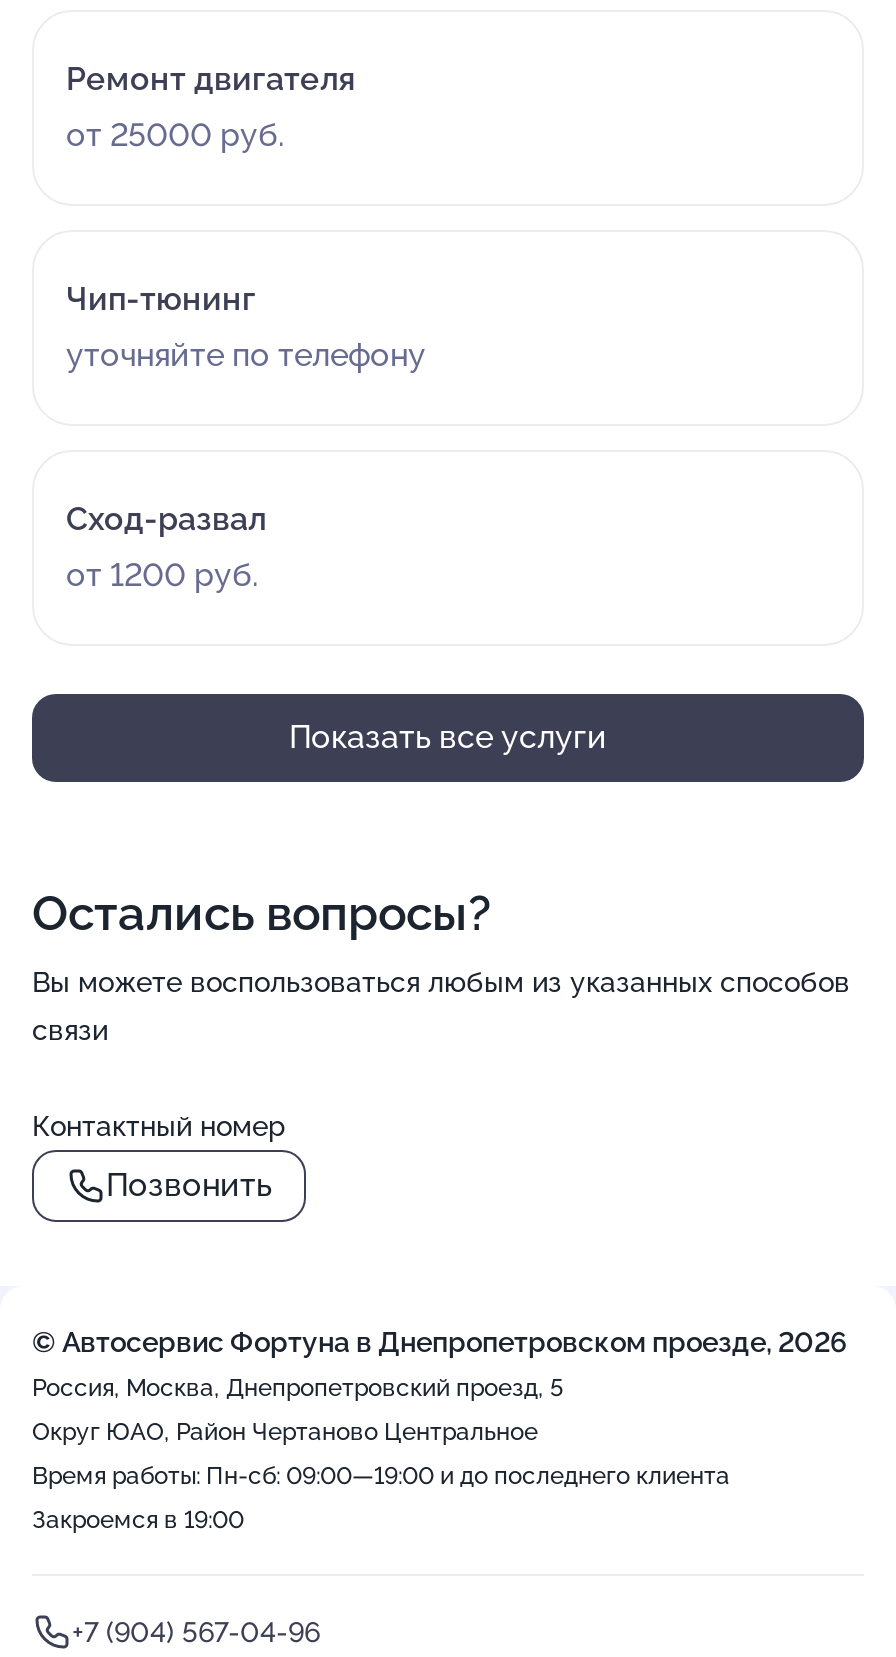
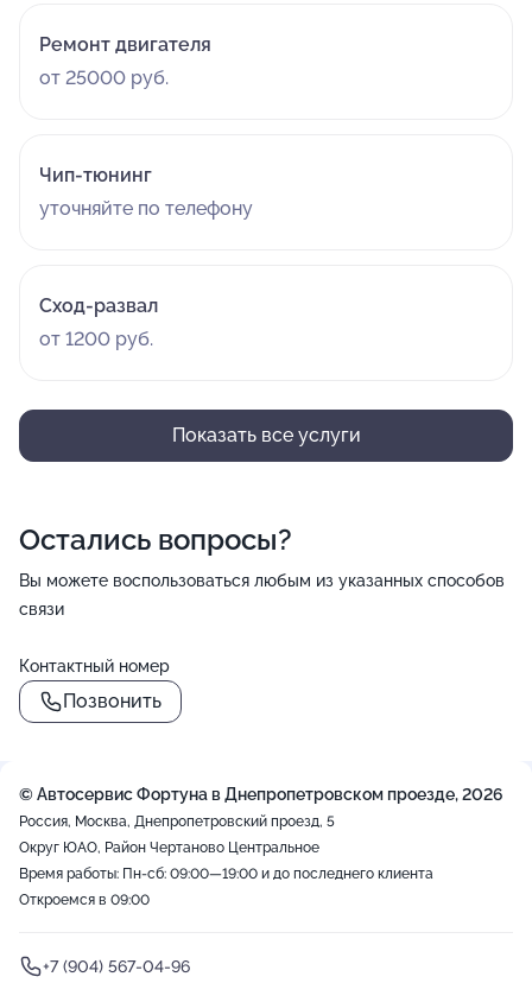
[32,1506,244,1534] Закроемся в 19:00 -> [19,892,150,908] Откроемся в 09:00

